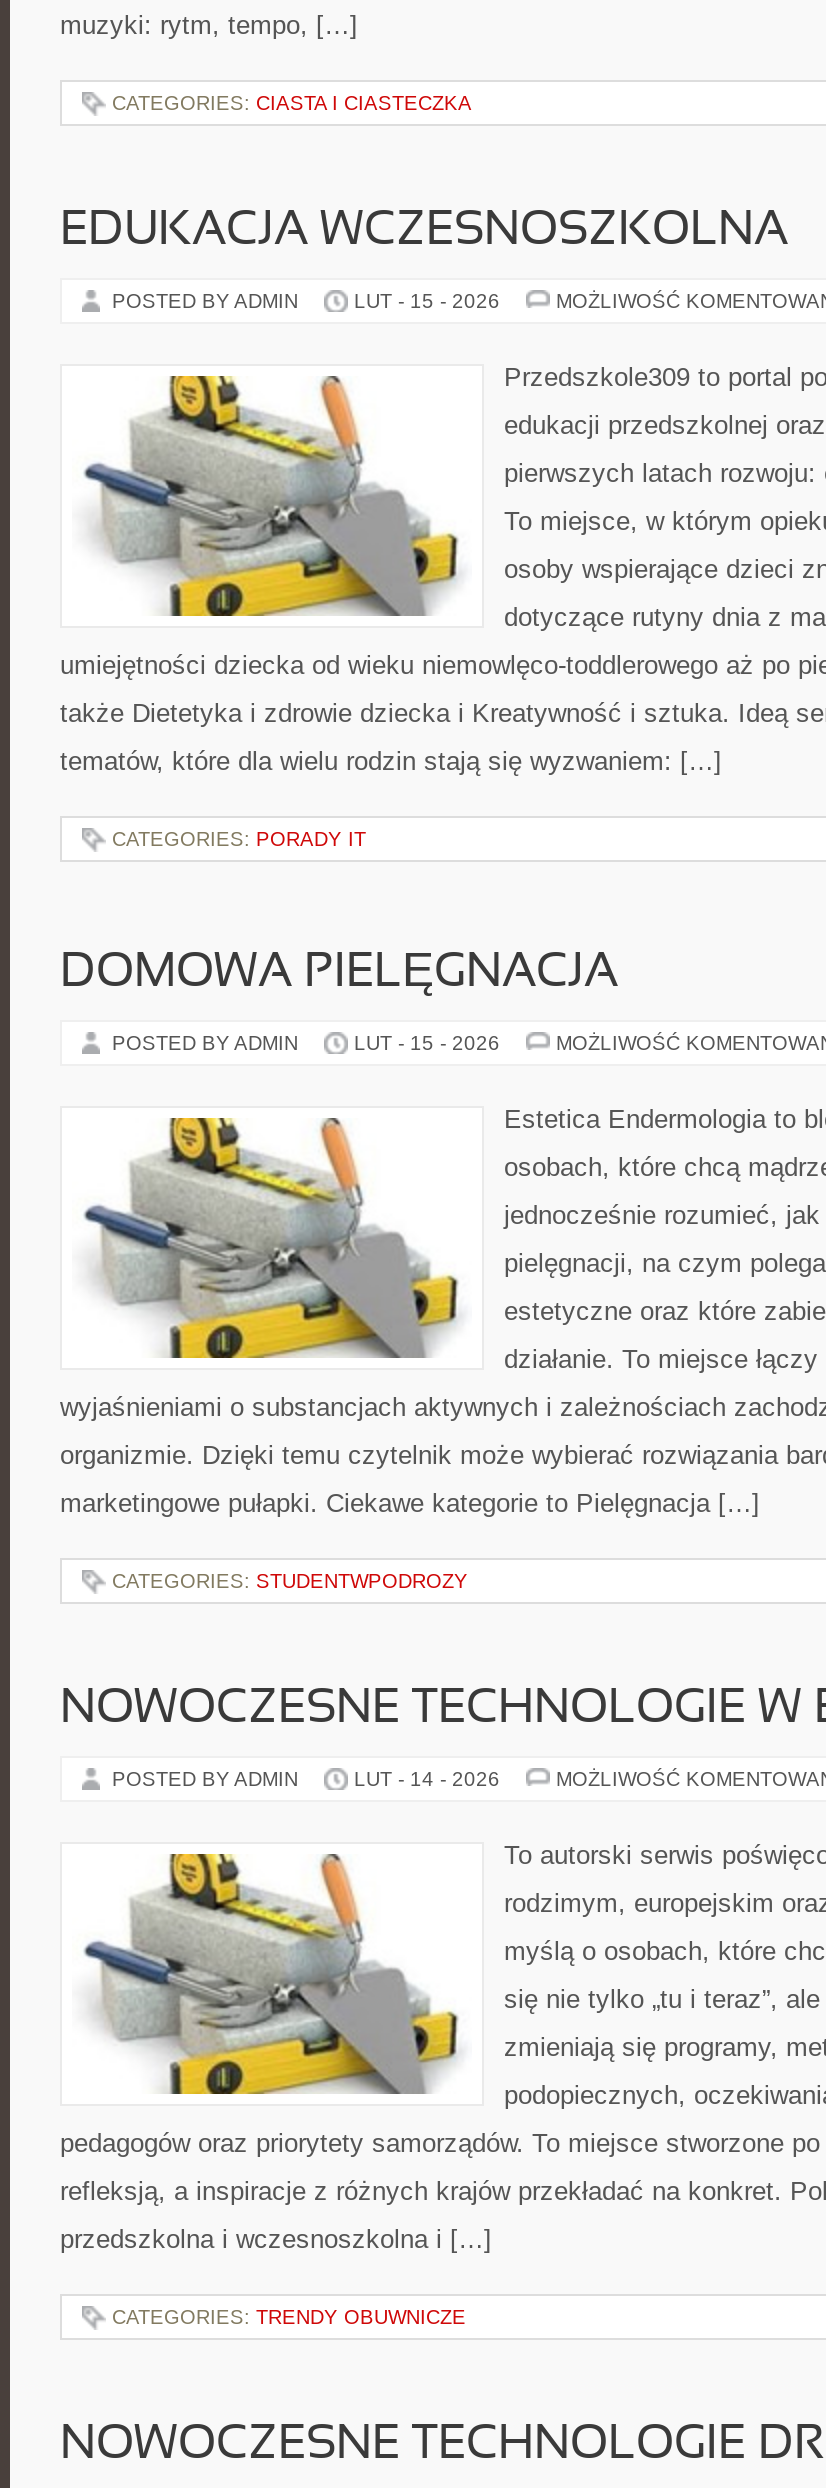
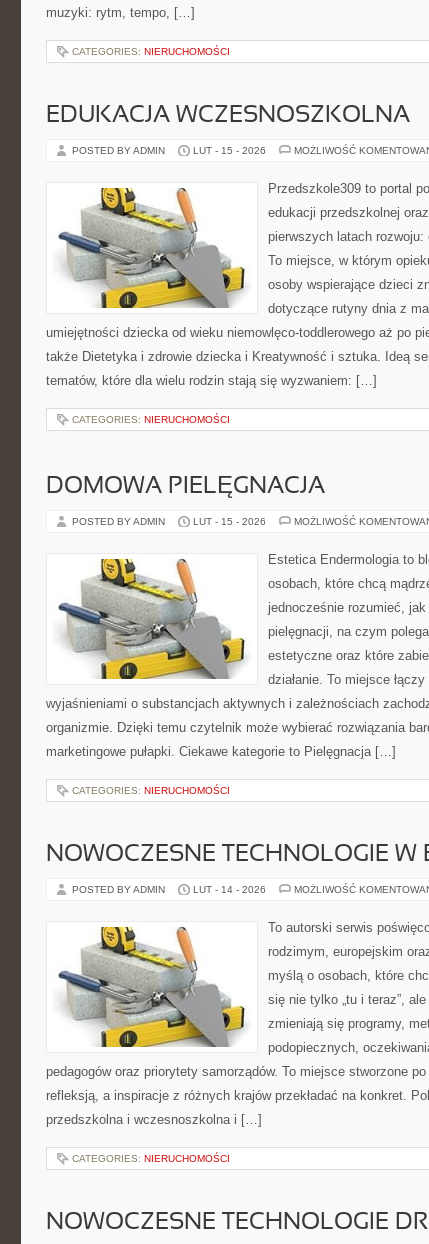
[112,92,472,114] CATEGORIES: CIASTA I CIASTECZKA -> [72,46,230,57] CATEGORIES: NIERUCHOMOŚCI
[112,828,366,850] CATEGORIES: PORADY IT -> [72,414,230,425] CATEGORIES: NIERUCHOMOŚCI
[112,1570,468,1592] CATEGORIES: STUDENTWPODROZY -> [72,785,230,796] CATEGORIES: NIERUCHOMOŚCI
[112,2306,466,2328] CATEGORIES: TRENDY OBUWNICZE -> [72,1153,230,1164] CATEGORIES: NIERUCHOMOŚCI

